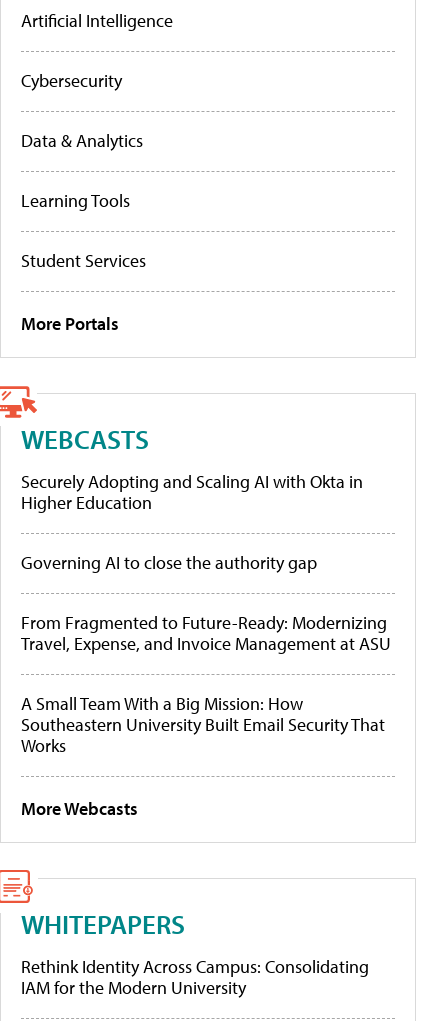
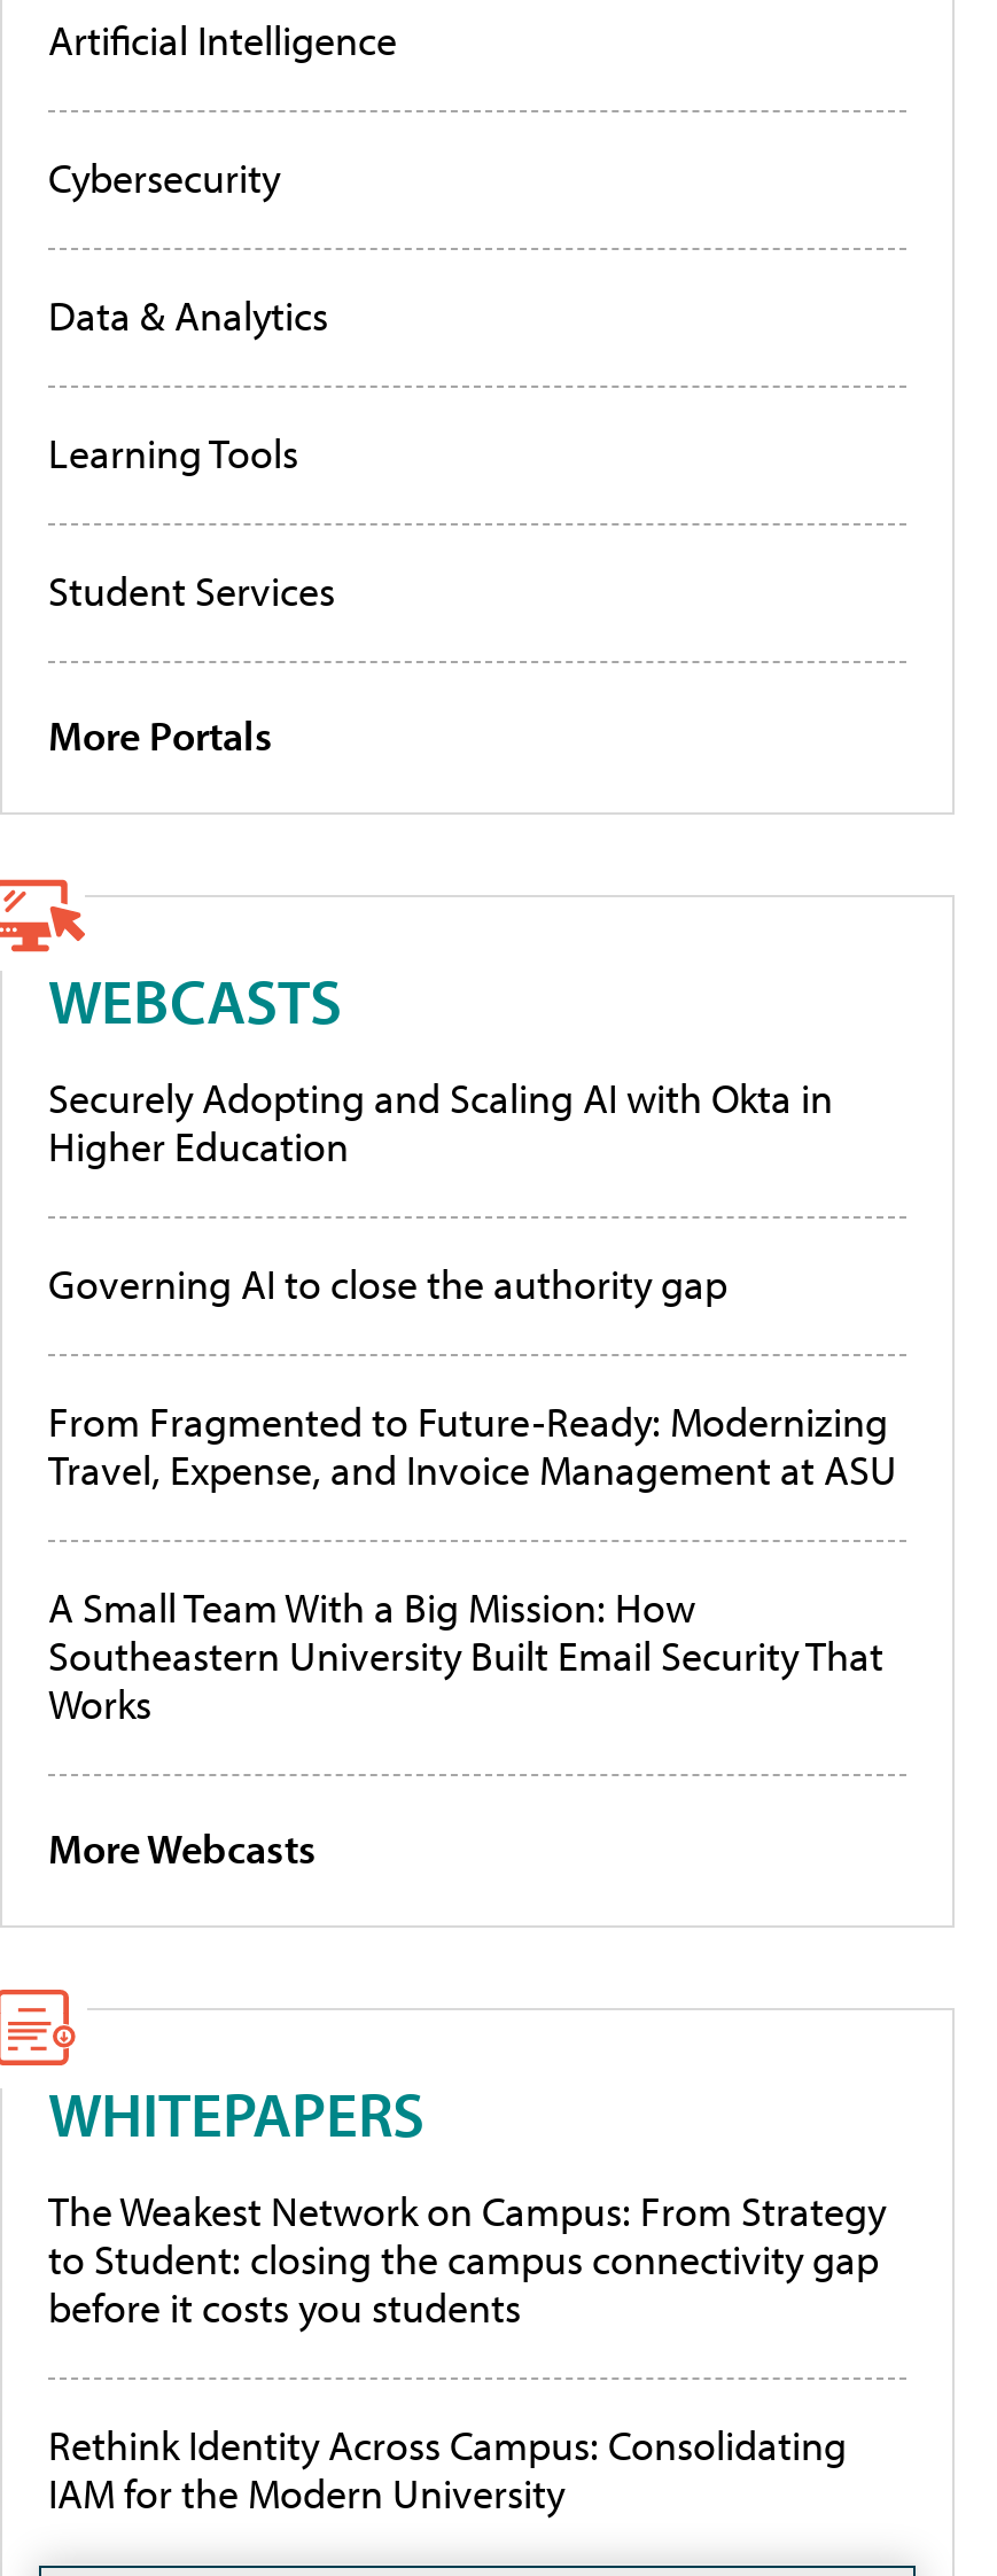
none -> [48,2186,886,2335] The Weakest Network on Campus: From Strategy | to Student: closing the campus connectivity gap | before it costs you students

